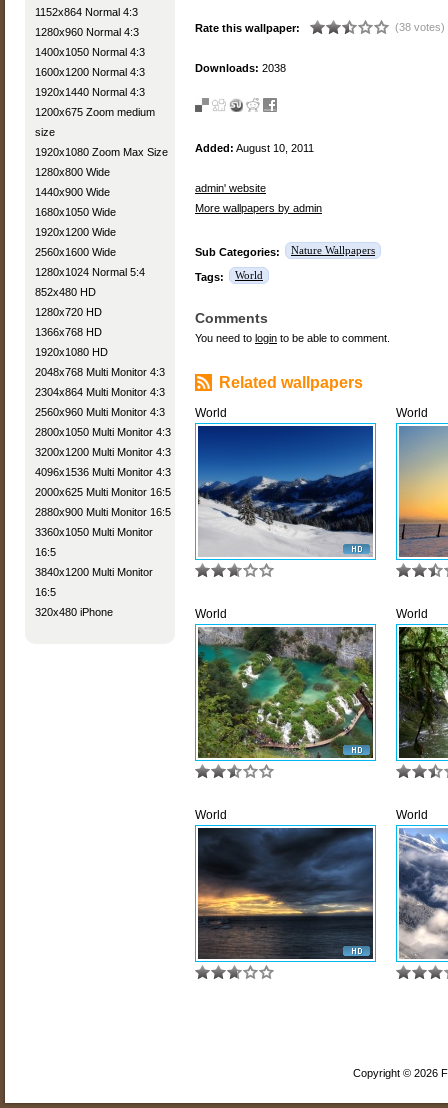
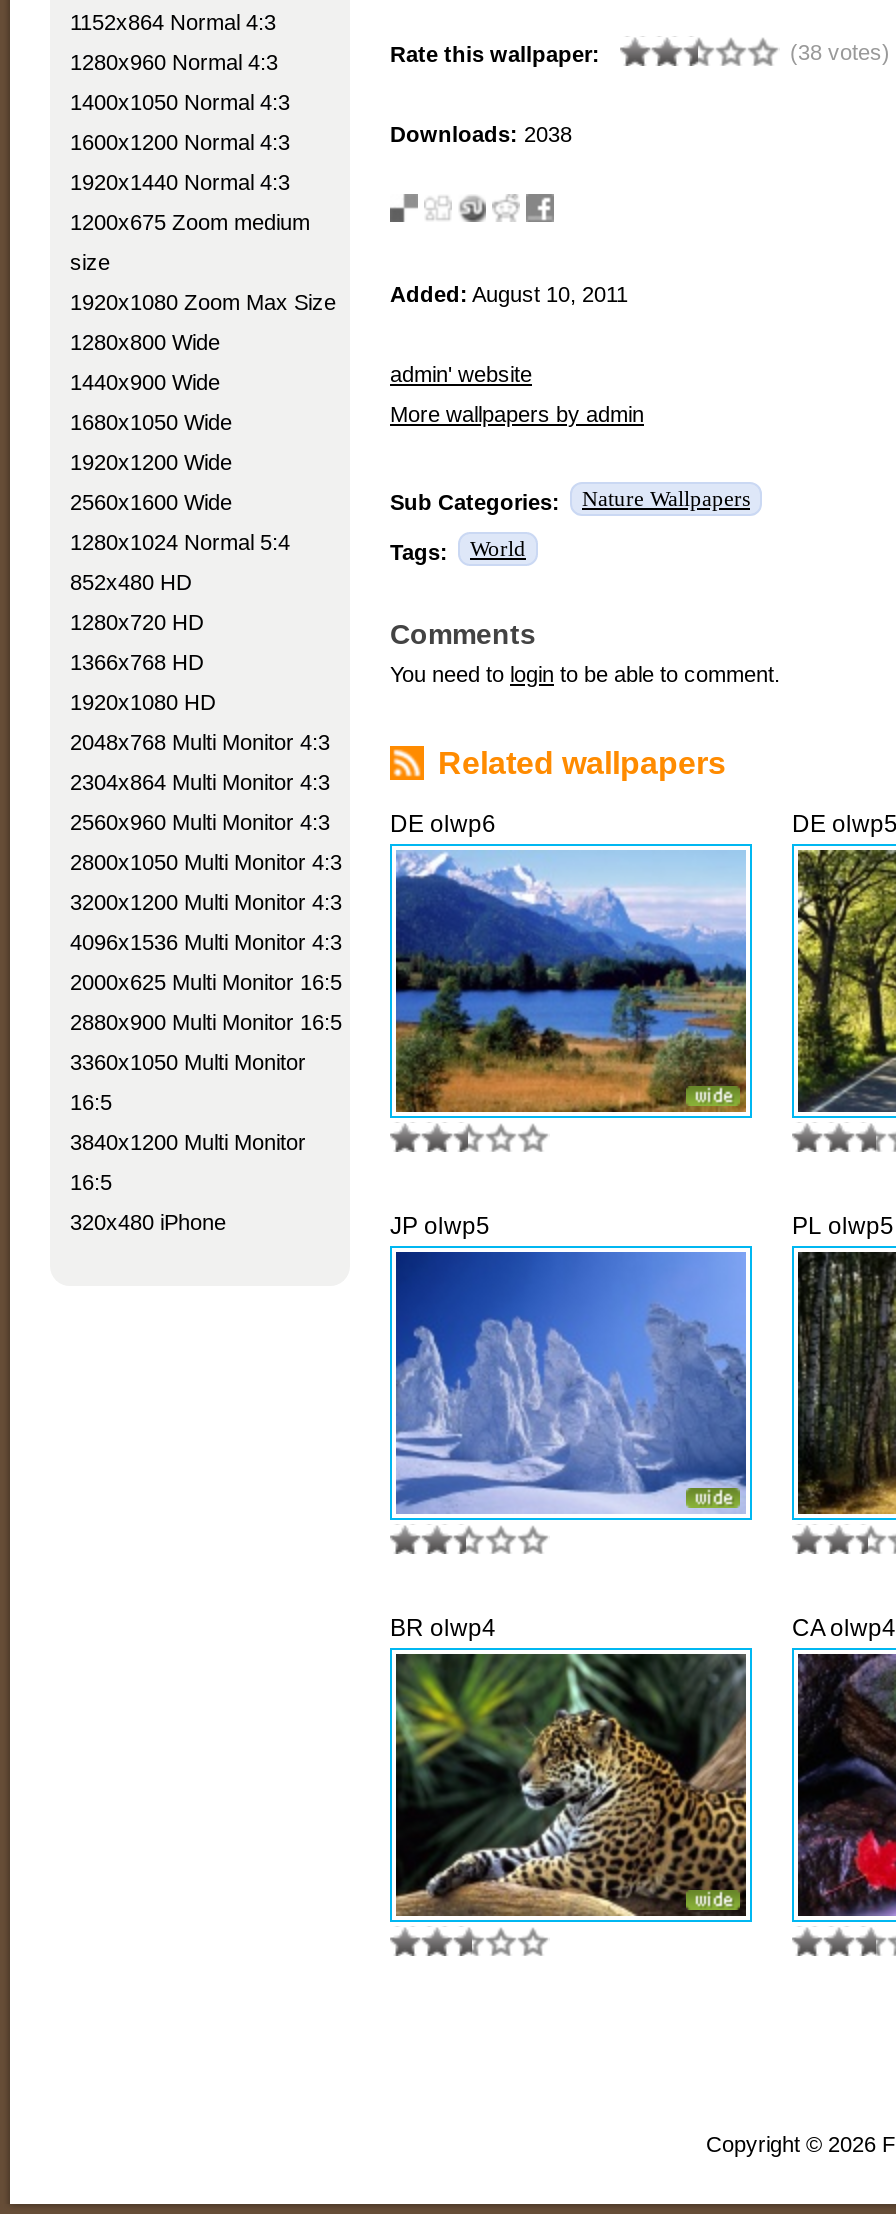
[195,406,428,420] World | World -> [390,810,896,838] DE olwp6 | DE olwp5
[197,425,374,558] [image] -> [394,848,748,1114] [image]
[398,428,445,558] [image] -> [796,854,890,1114] [image]
[195,607,428,621] World | World -> [390,1212,894,1240] JP olwp5 | PL olwp5
[197,626,374,759] [image] -> [394,1252,748,1516] [image]
[399,629,445,759] [image] -> [800,1256,890,1516] [image]
[195,808,428,822] World | World -> [390,1614,896,1642] BR olwp4 | CA olwp4
[197,828,374,960] [image] -> [394,1654,748,1918] [image]
[398,830,445,960] [image] -> [796,1658,890,1918] [image]

